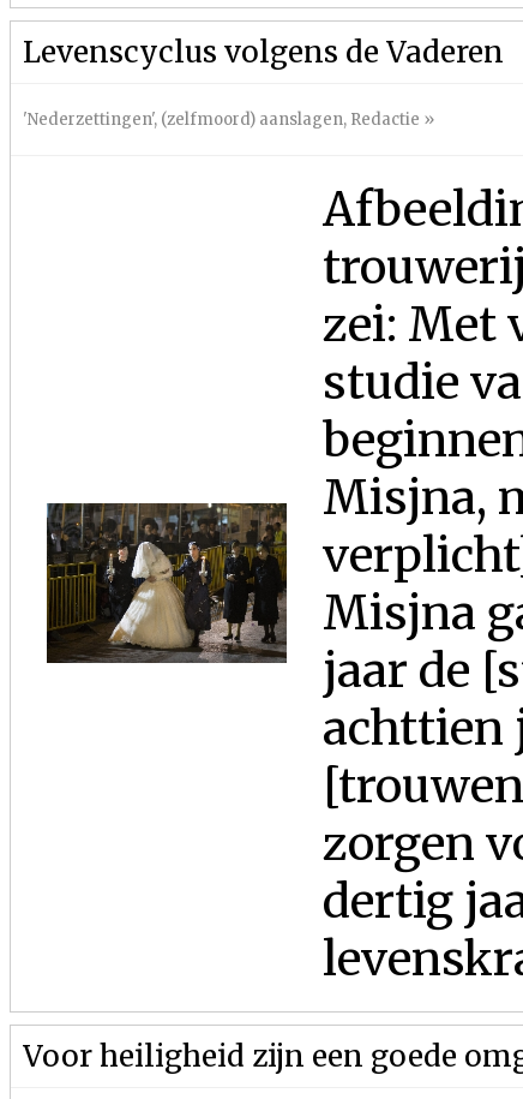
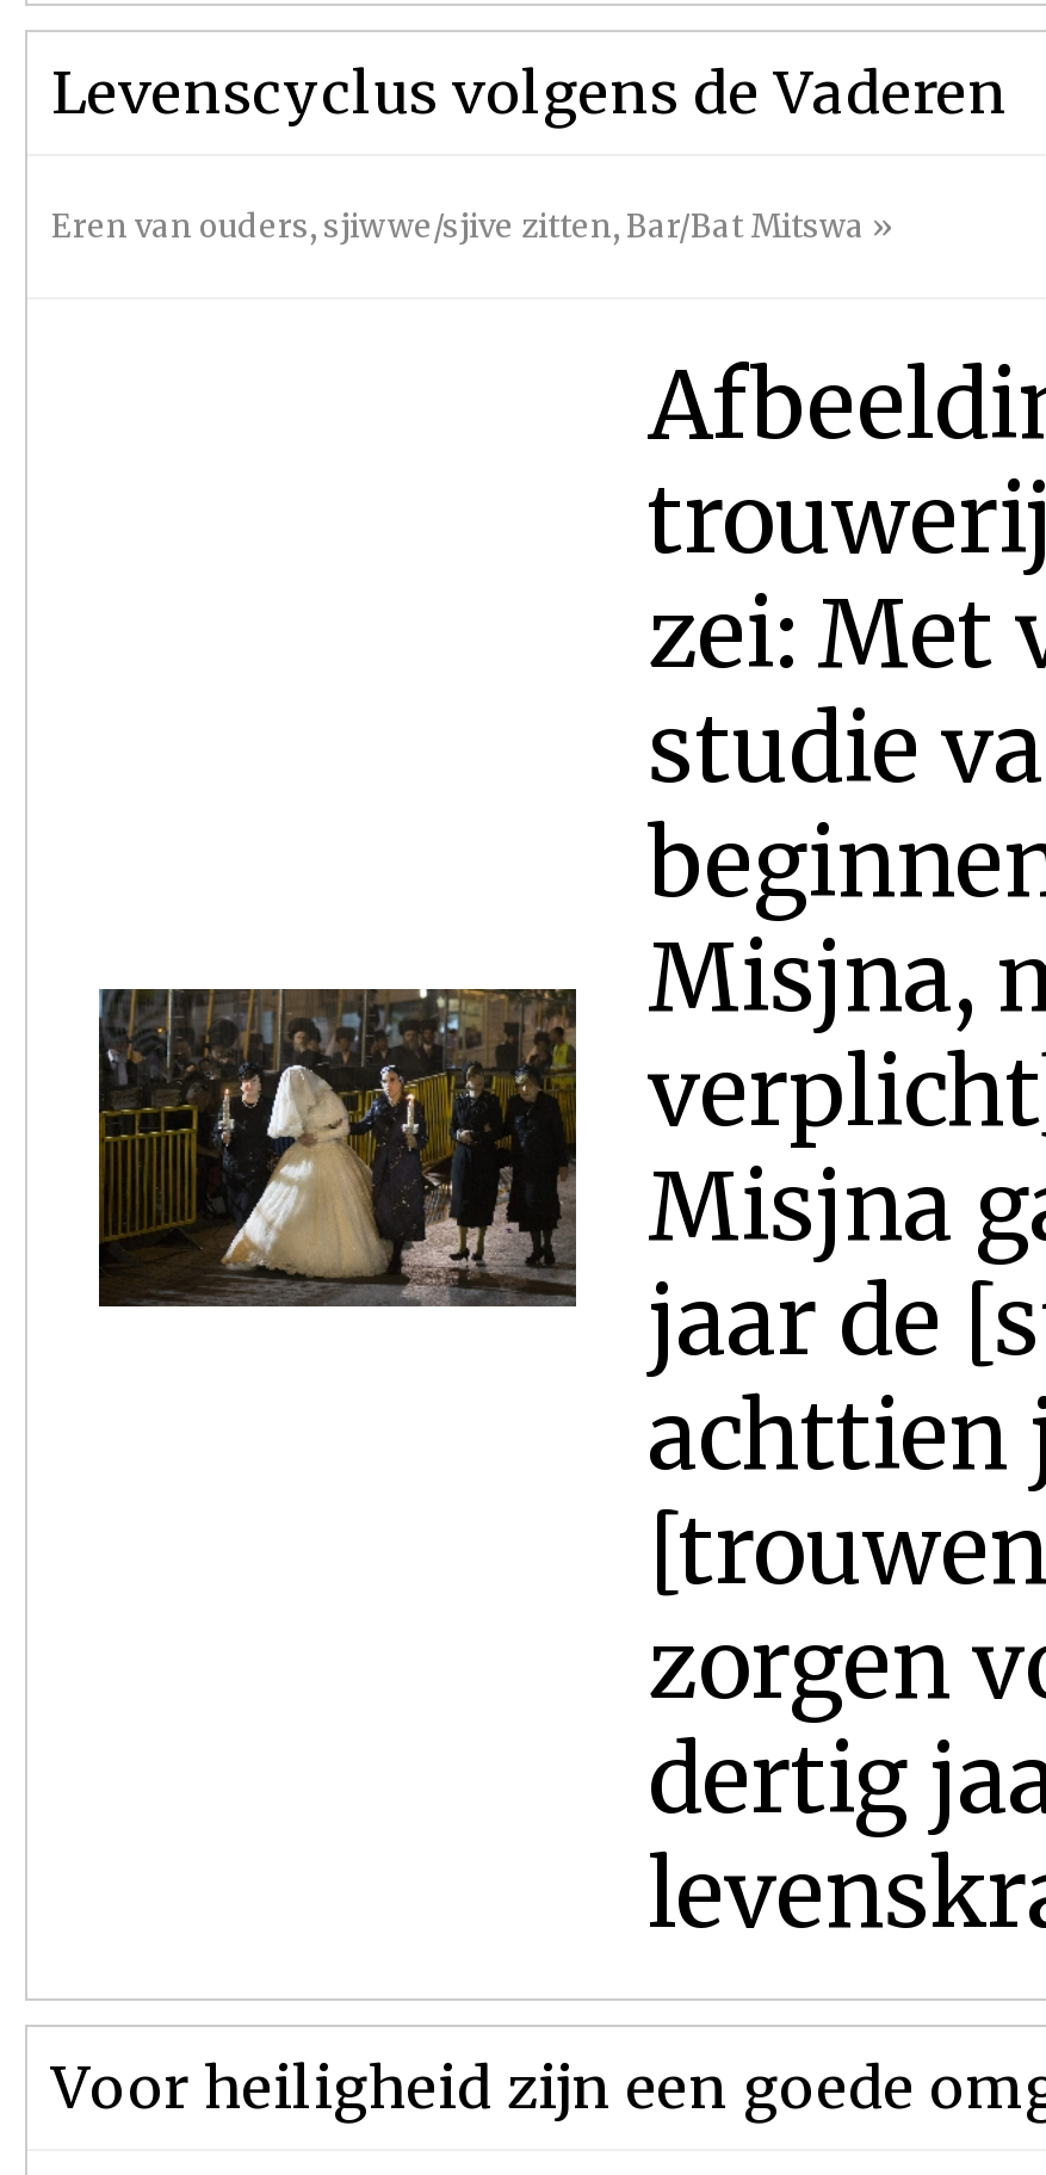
[23,109,434,130] 'Nederzettingen', (zelfmoord) aanslagen, Redactie» -> [51,206,893,247] Eren van ouders, sjiwwe/sjive zitten, Bar/Bat Mitswa»

